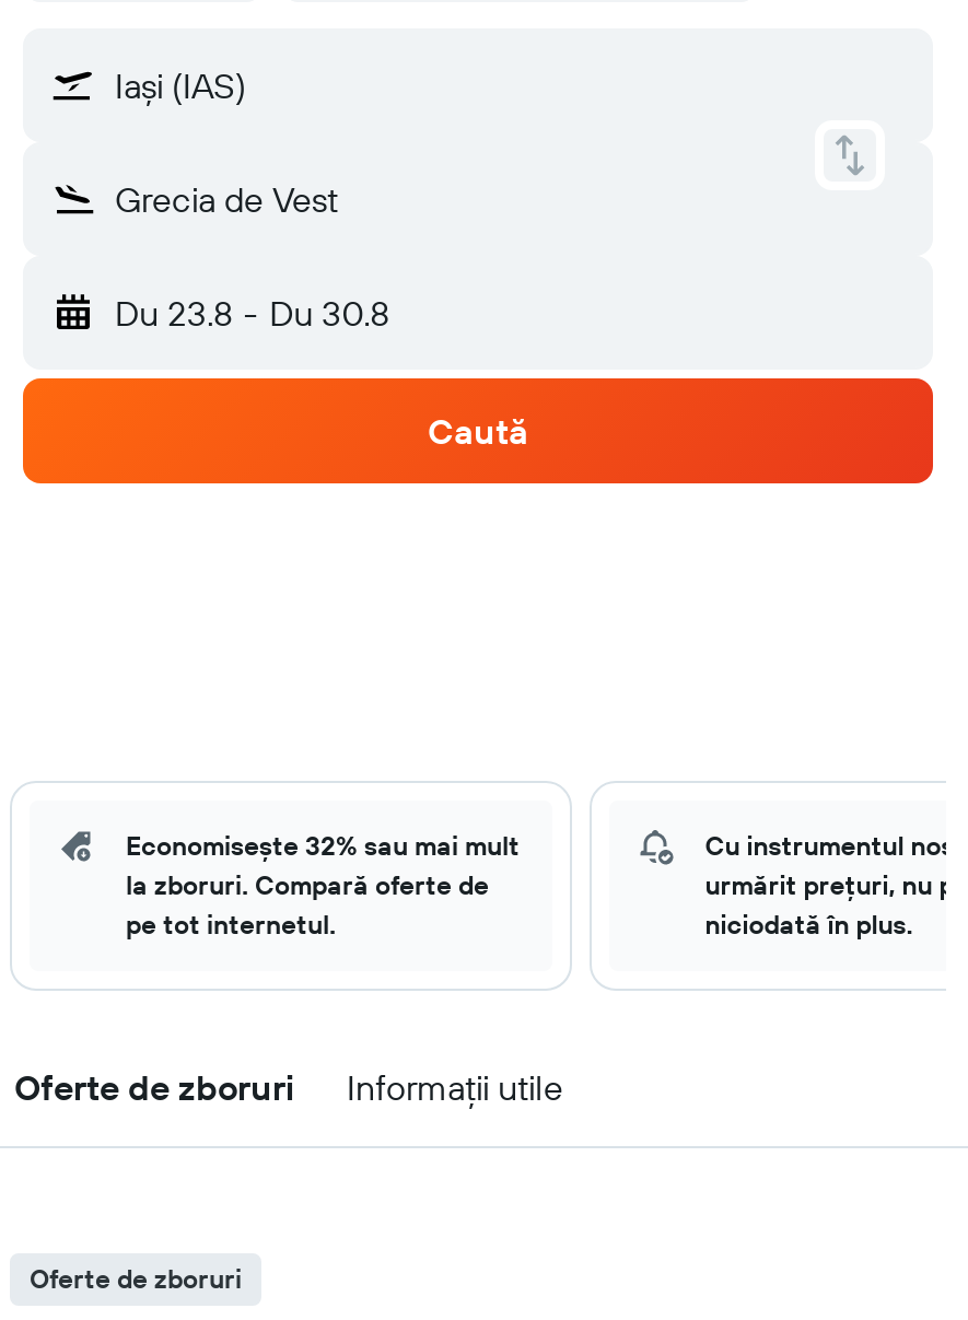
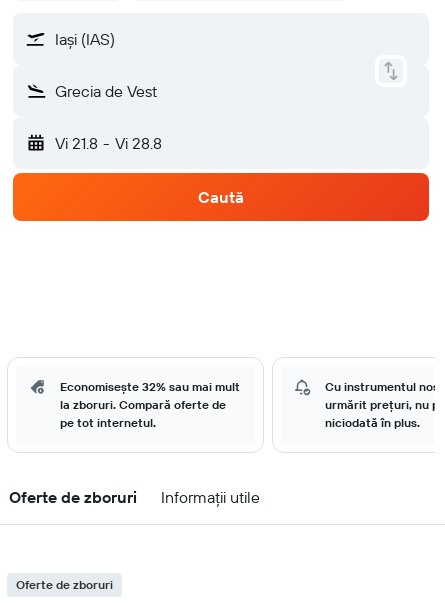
[115,291,390,335] Du 23.8 - Du 30.8 -> [55,133,162,153] Vi 21.8 - Vi 28.8

